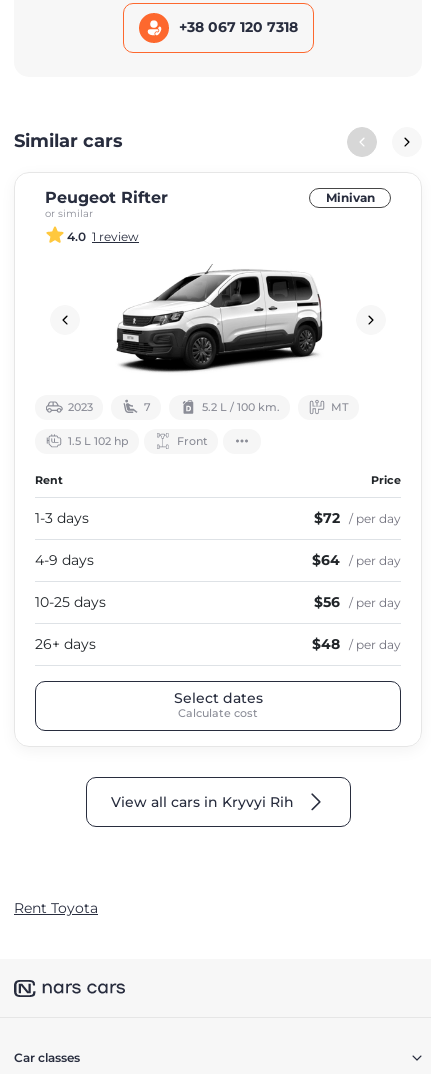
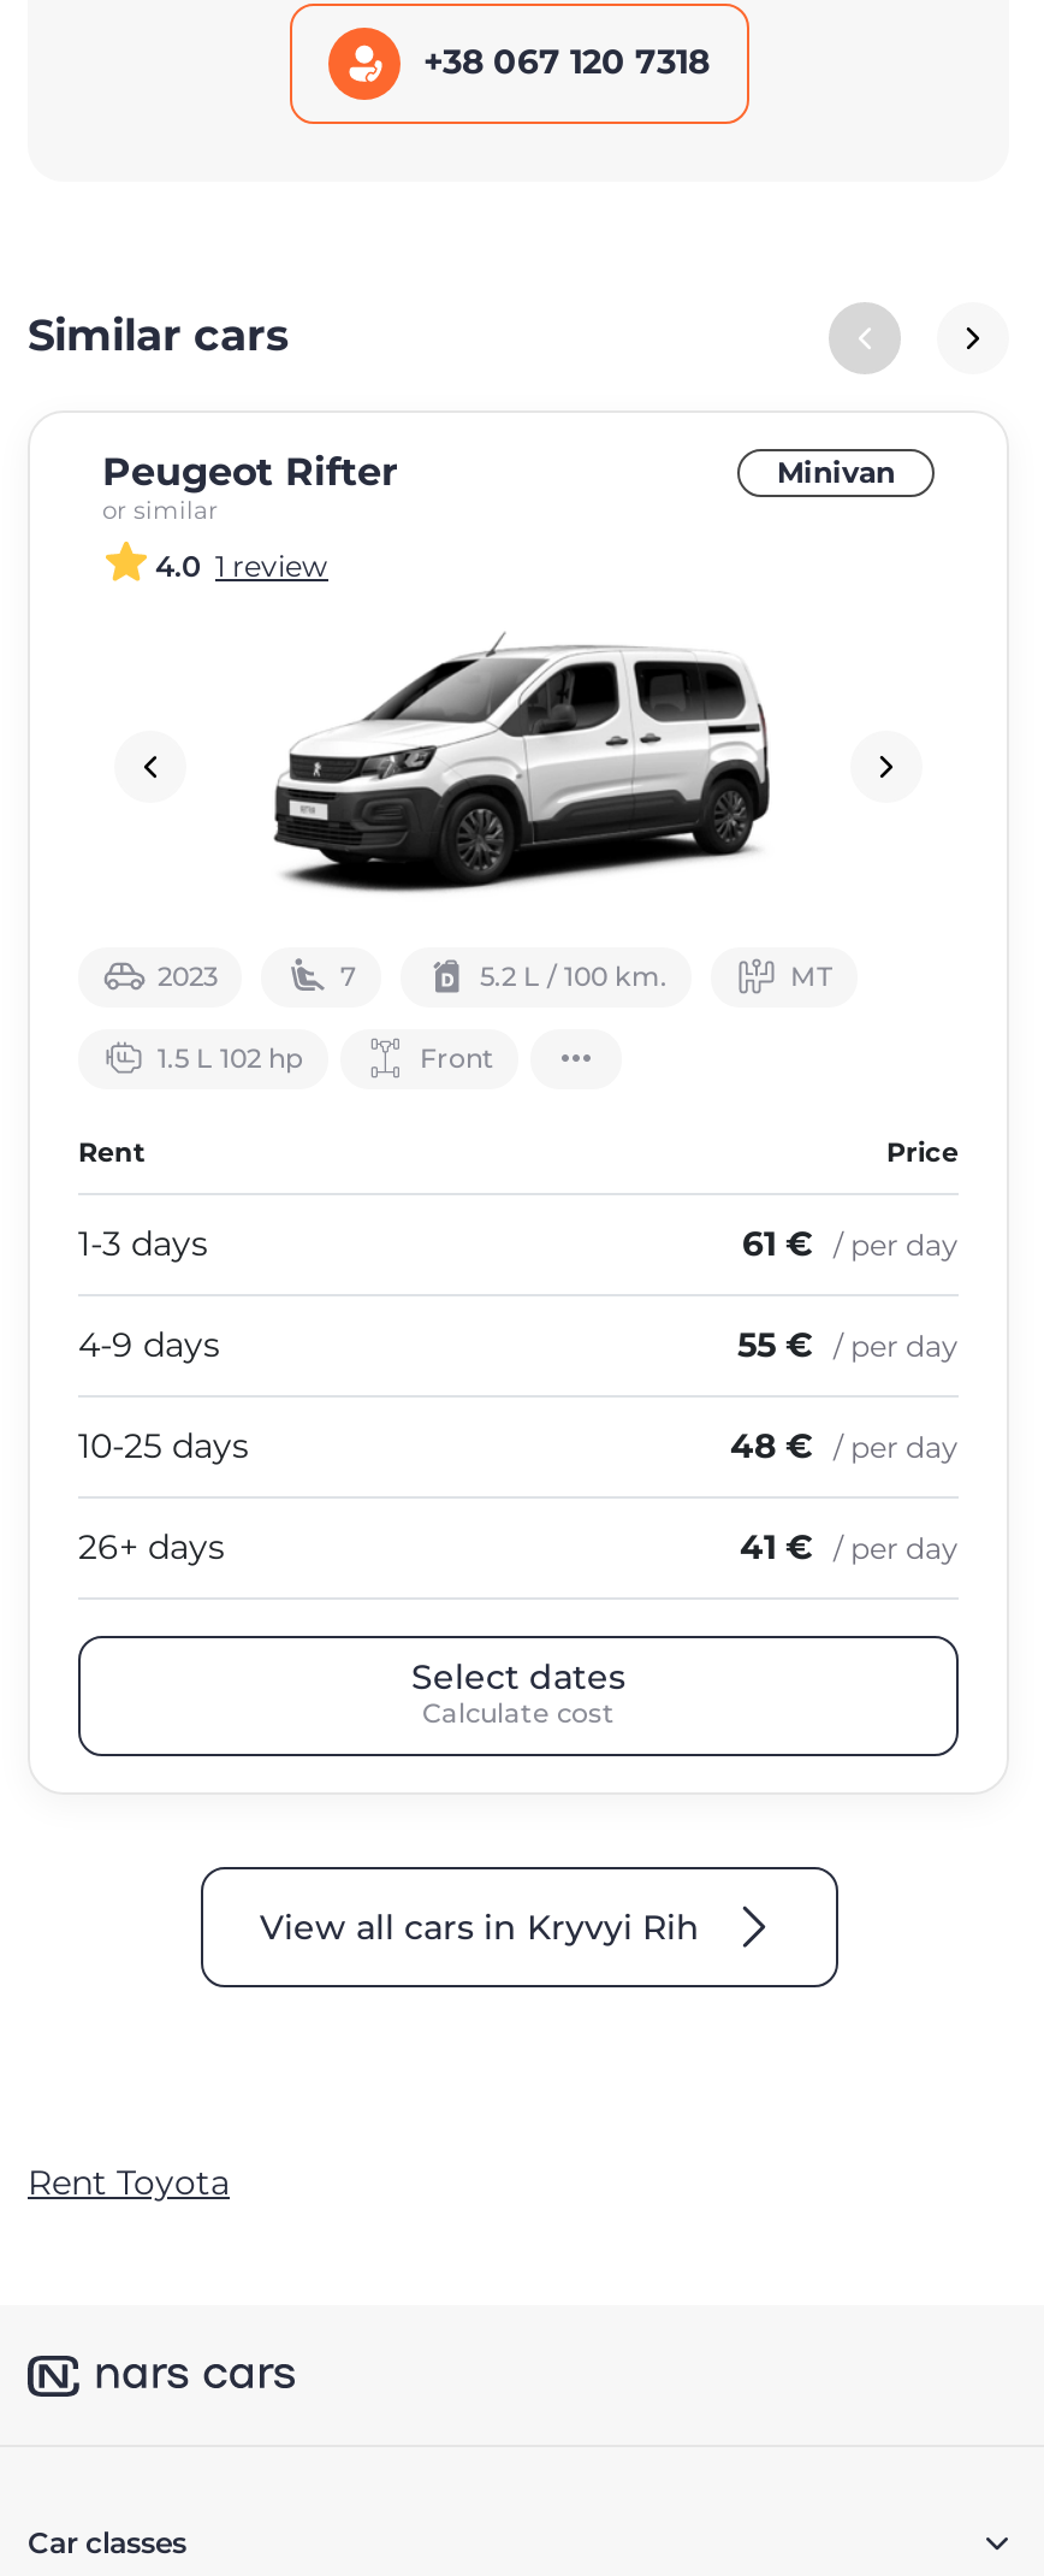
[314,509,401,527] $72 / per day -> [742,1222,959,1265] 61 € / per day
[312,551,401,569] $64 / per day -> [737,1323,959,1366] 55 € / per day
[314,593,401,611] $56 / per day -> [730,1424,959,1467] 48 € / per day
[312,635,401,653] $48 / per day -> [740,1525,959,1568] 41 € / per day

